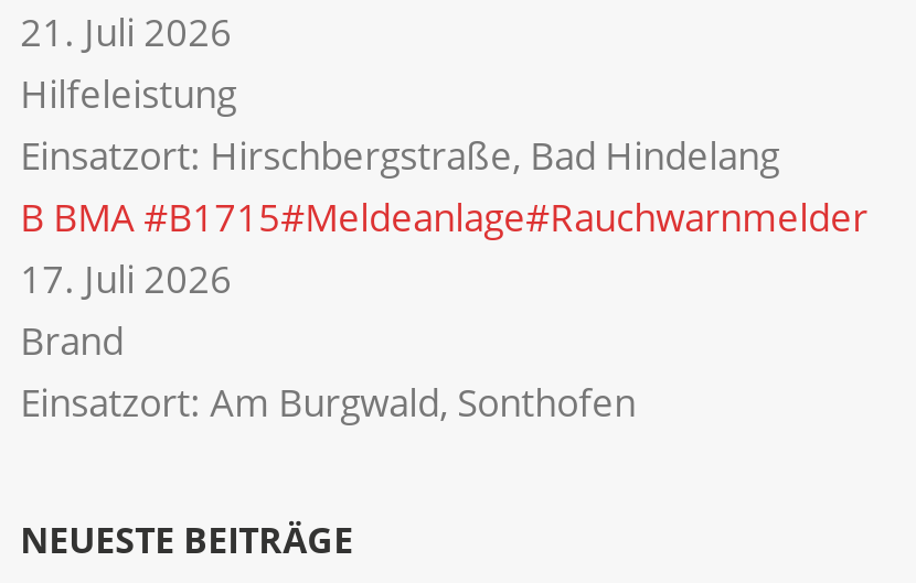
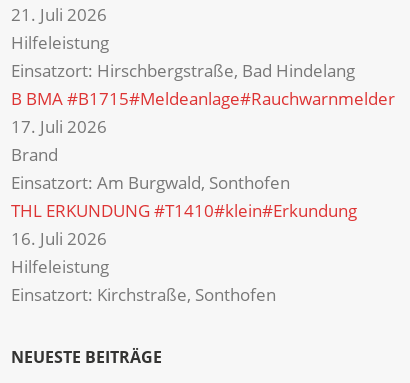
none -> [11,199,357,306] THL ERKUNDUNG #T1410#klein#Erkundung | 16. Juli 2026 | Hilfeleistung | Einsatzort: Kirchstraße, Sonthofen

